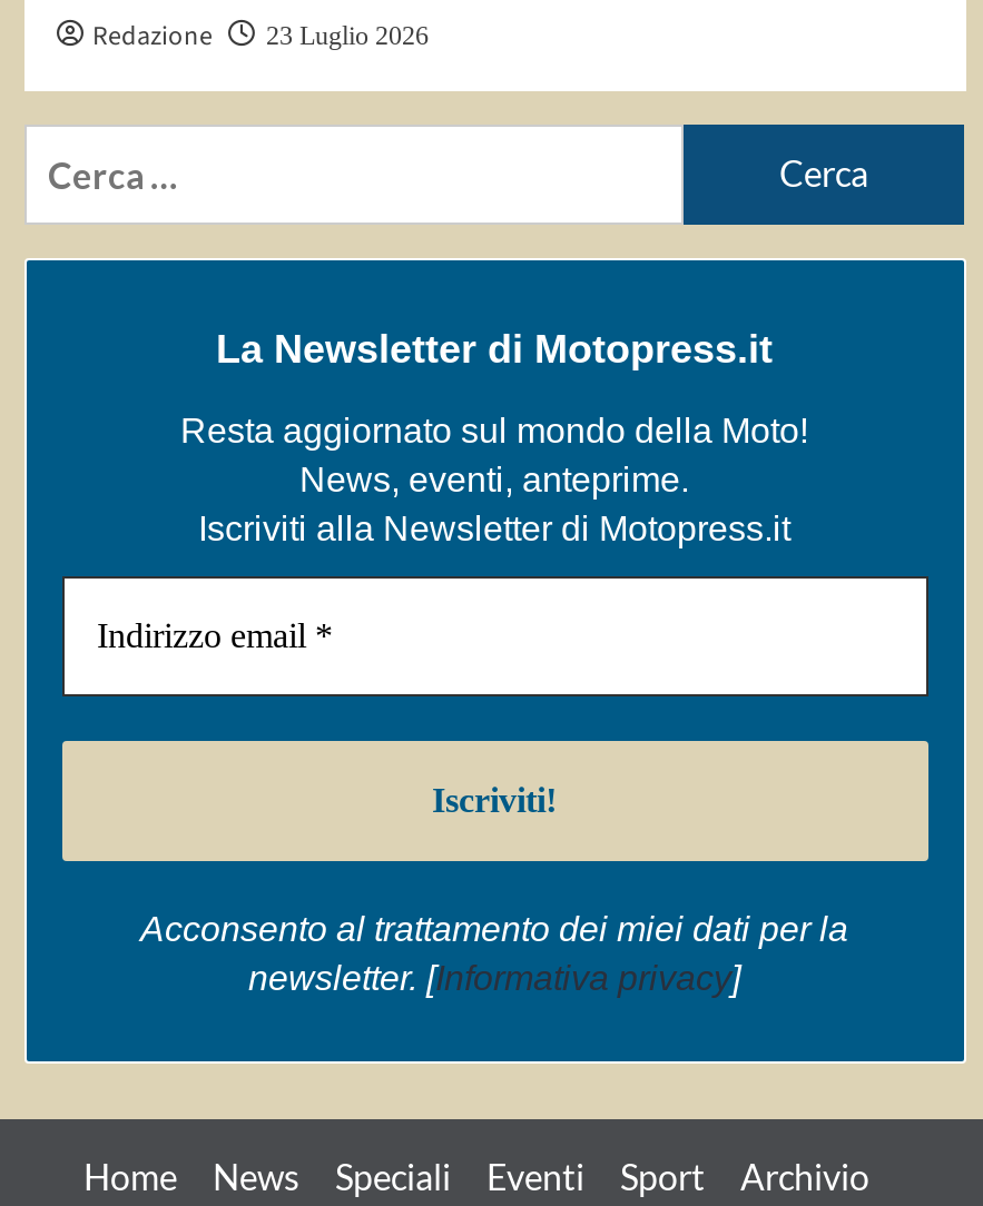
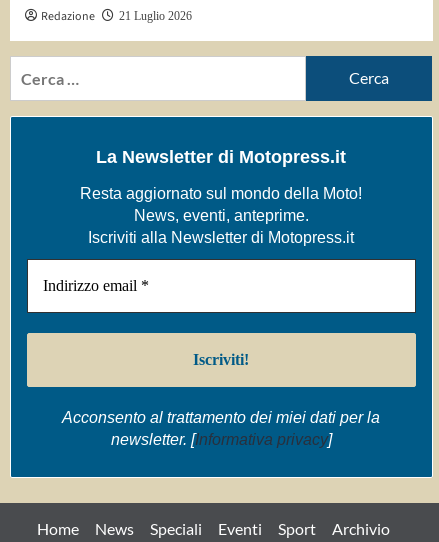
[92,18,429,55] Redazione 23 Luglio 2026 -> [40,8,191,25] Redazione 21 Luglio 2026

